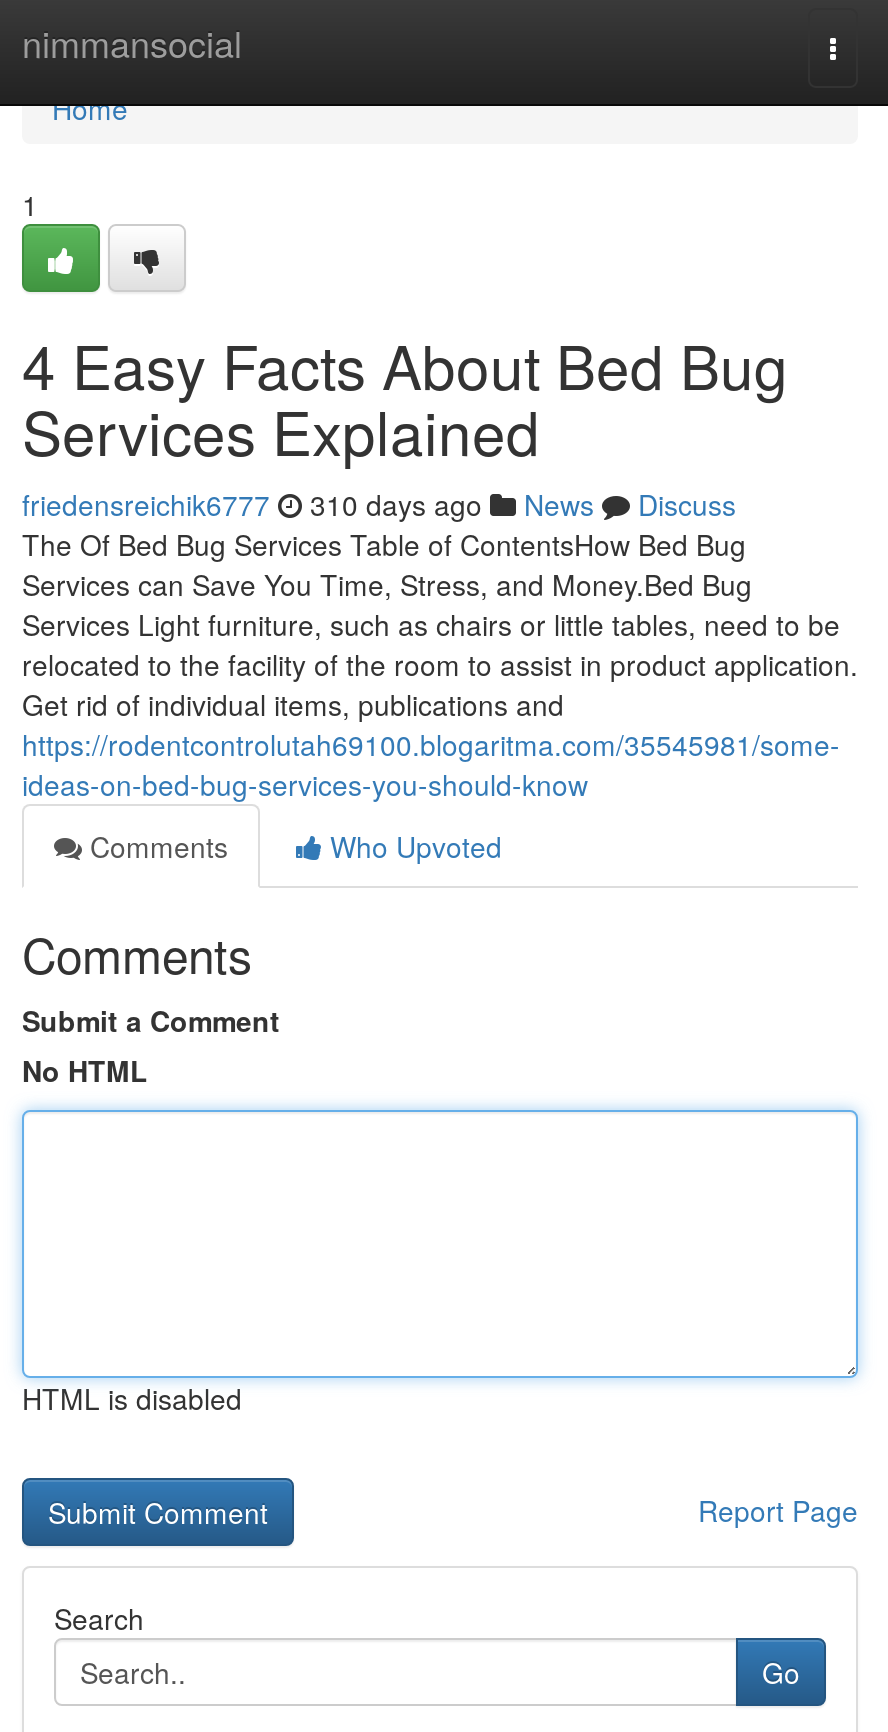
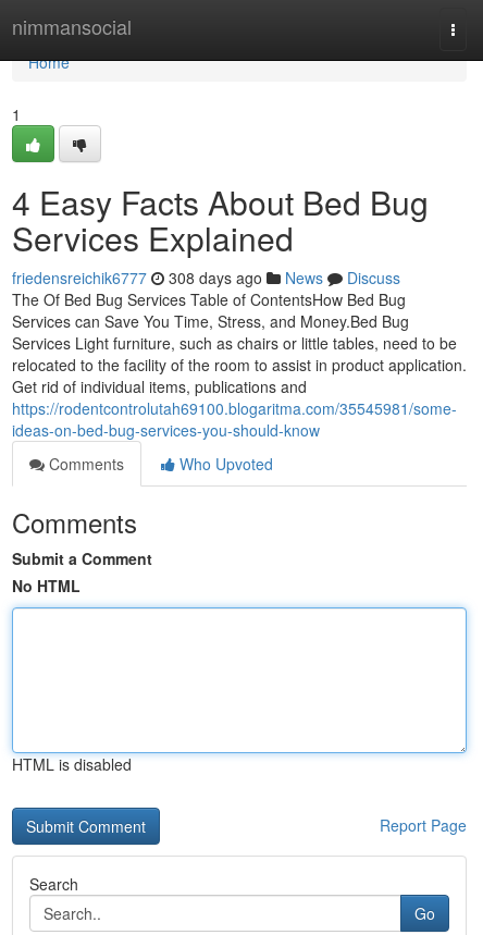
[22,484,736,524] friedensreichik6777 310 days ago News Discuss -> [12,267,400,288] friedensreichik6777 308 days ago News Discuss

